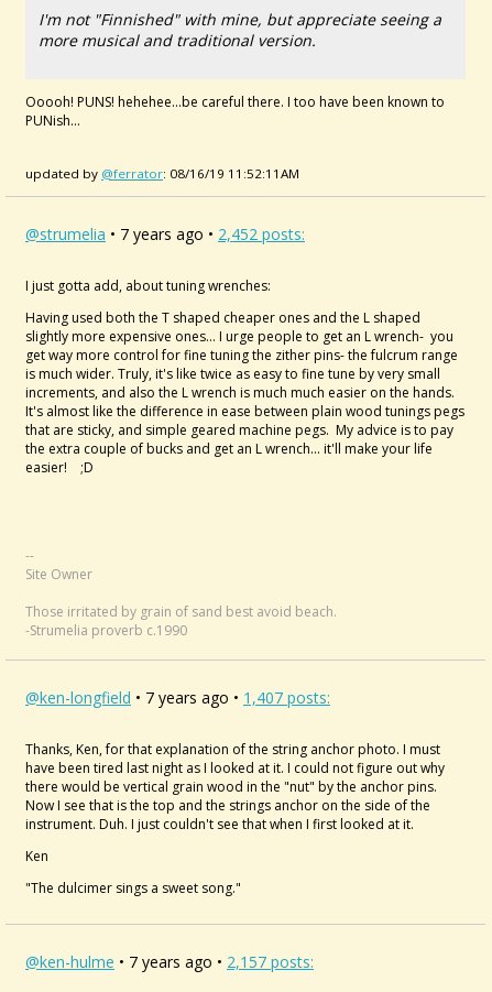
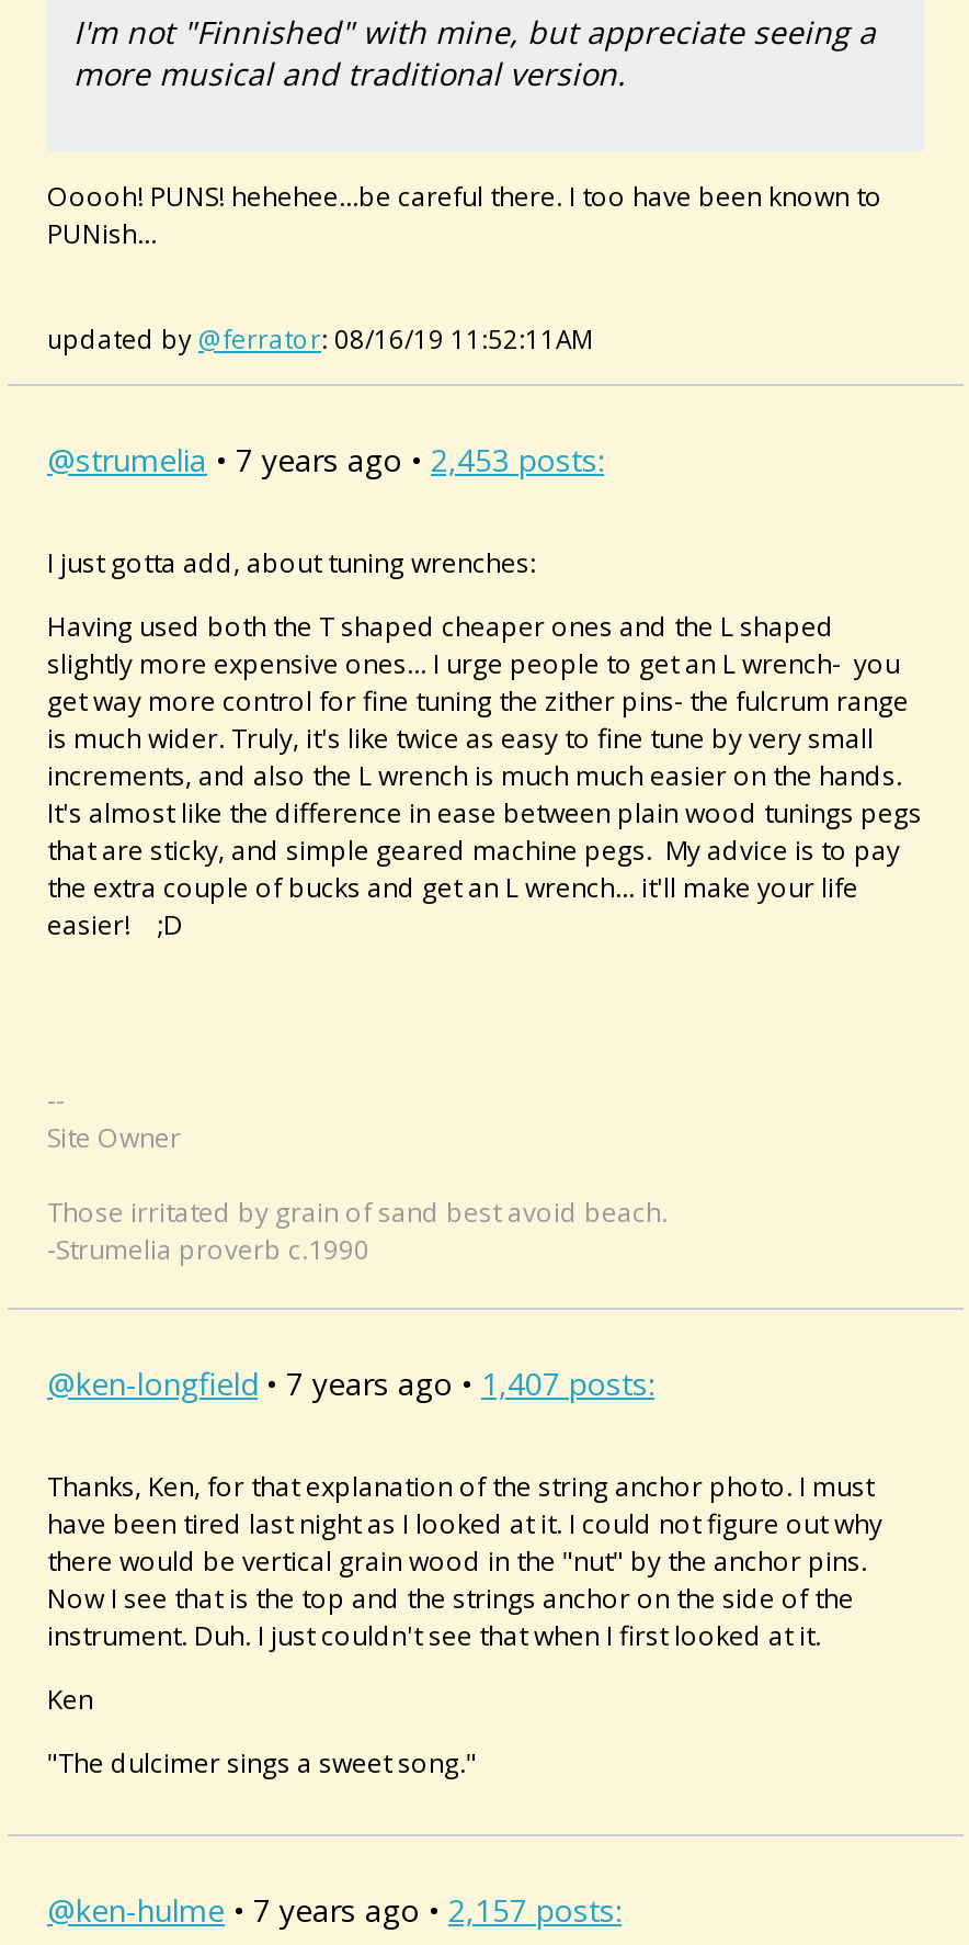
[25,224,305,244] @strumelia • 7 years ago • 2,452 posts: -> [47,439,604,480] @strumelia • 7 years ago • 2,453 posts:

